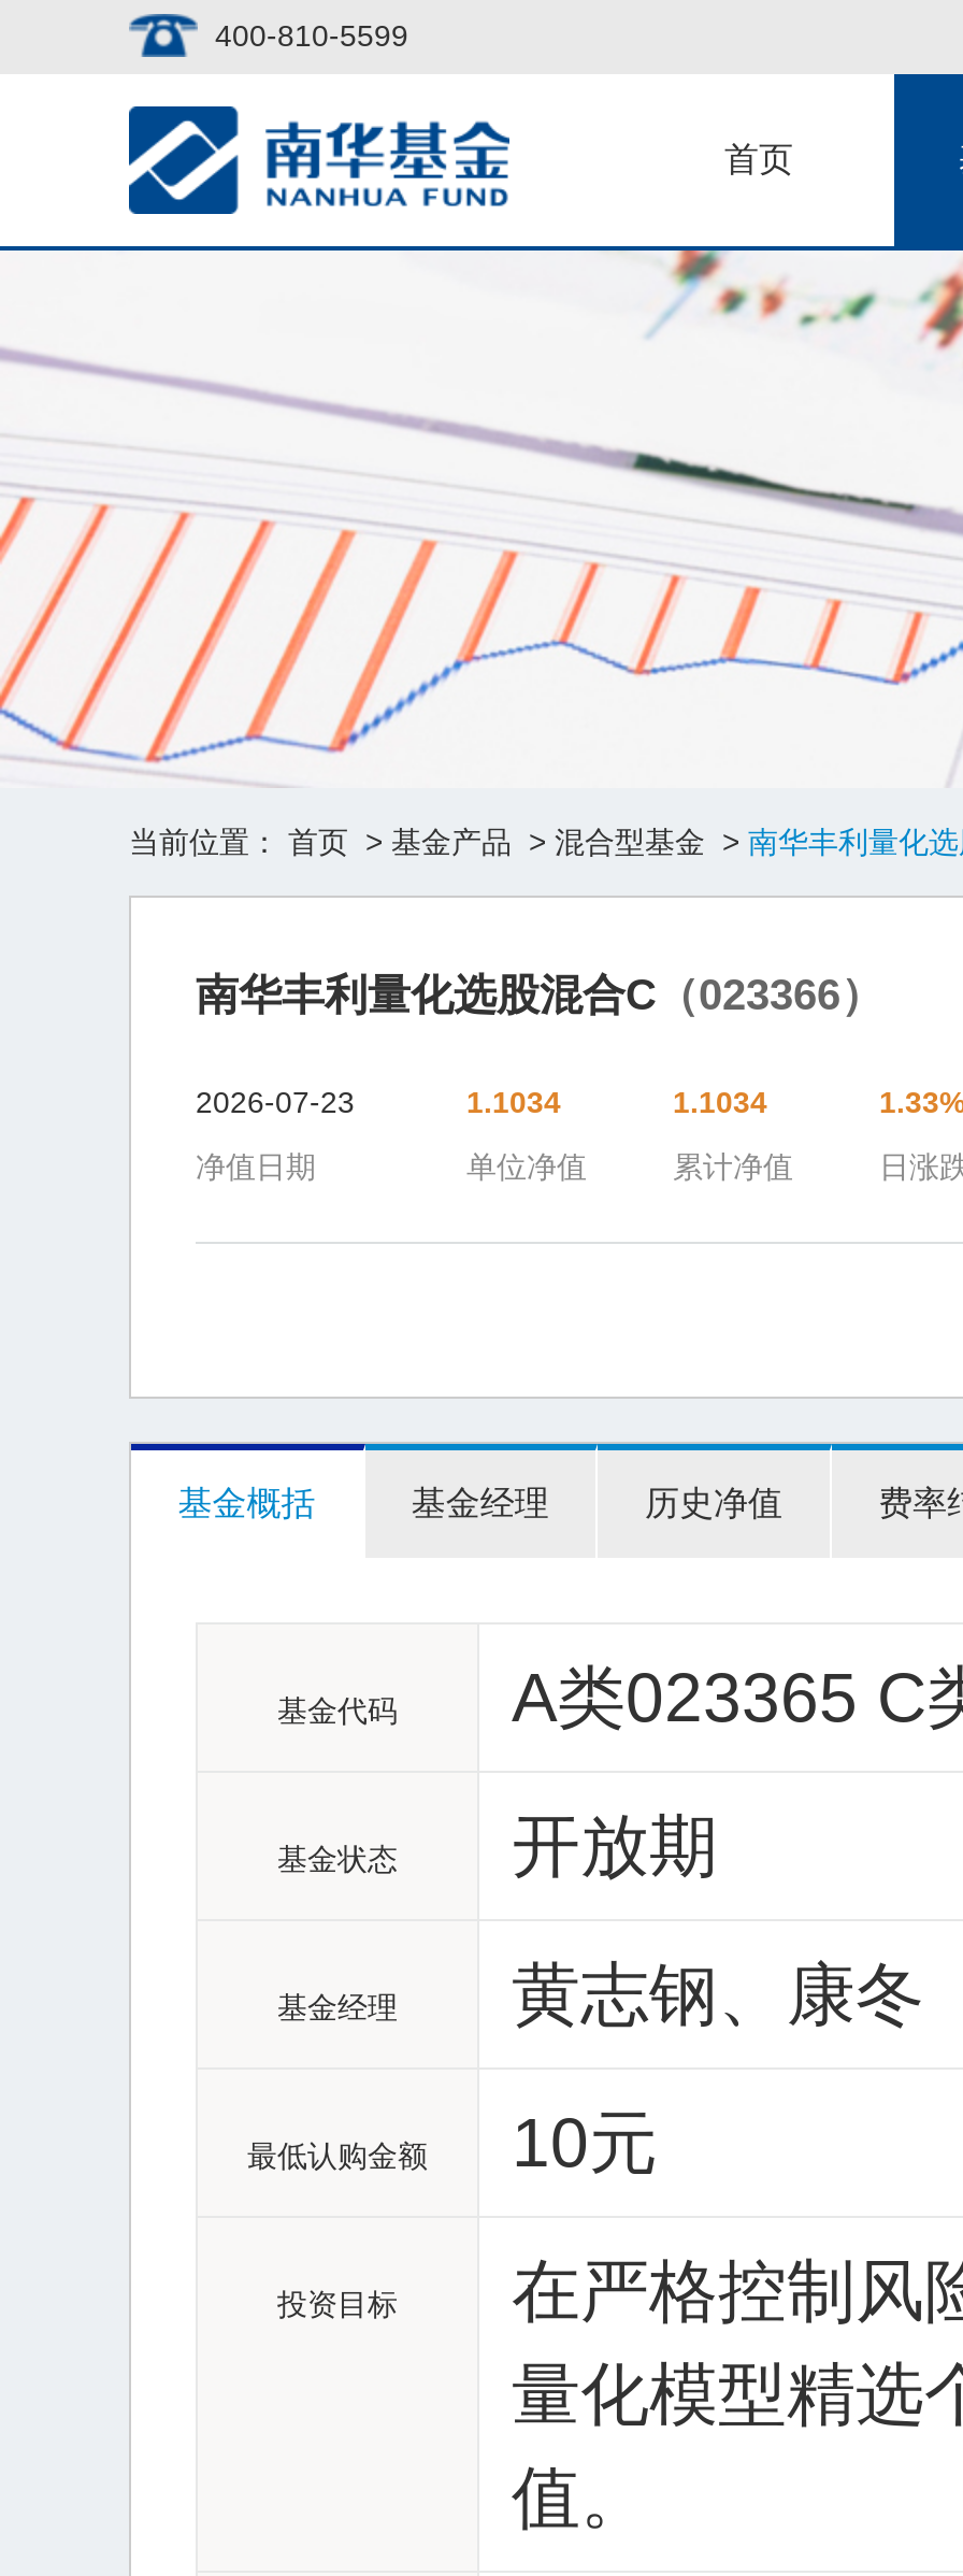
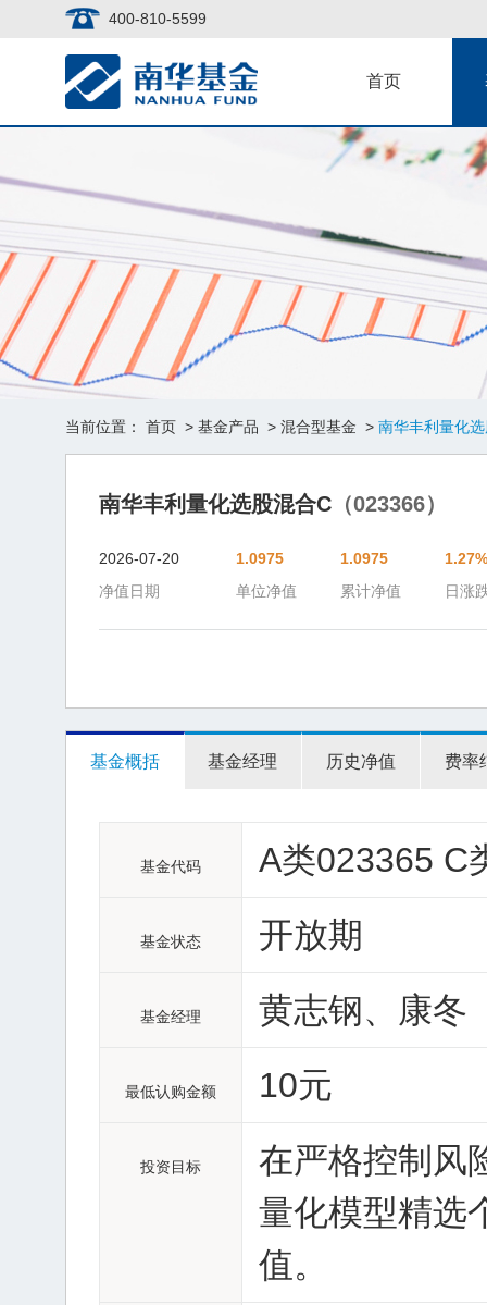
[196,1085,355,1119] 2026-07-23 -> [99,550,179,567] 2026-07-20
[466,1085,561,1119] 1.1034 -> [236,550,284,567] 1.0975
[673,1085,767,1119] 1.1034 -> [340,550,388,567] 1.0975
[879,1085,963,1119] 1.33% -> [445,550,487,567] 1.27%

